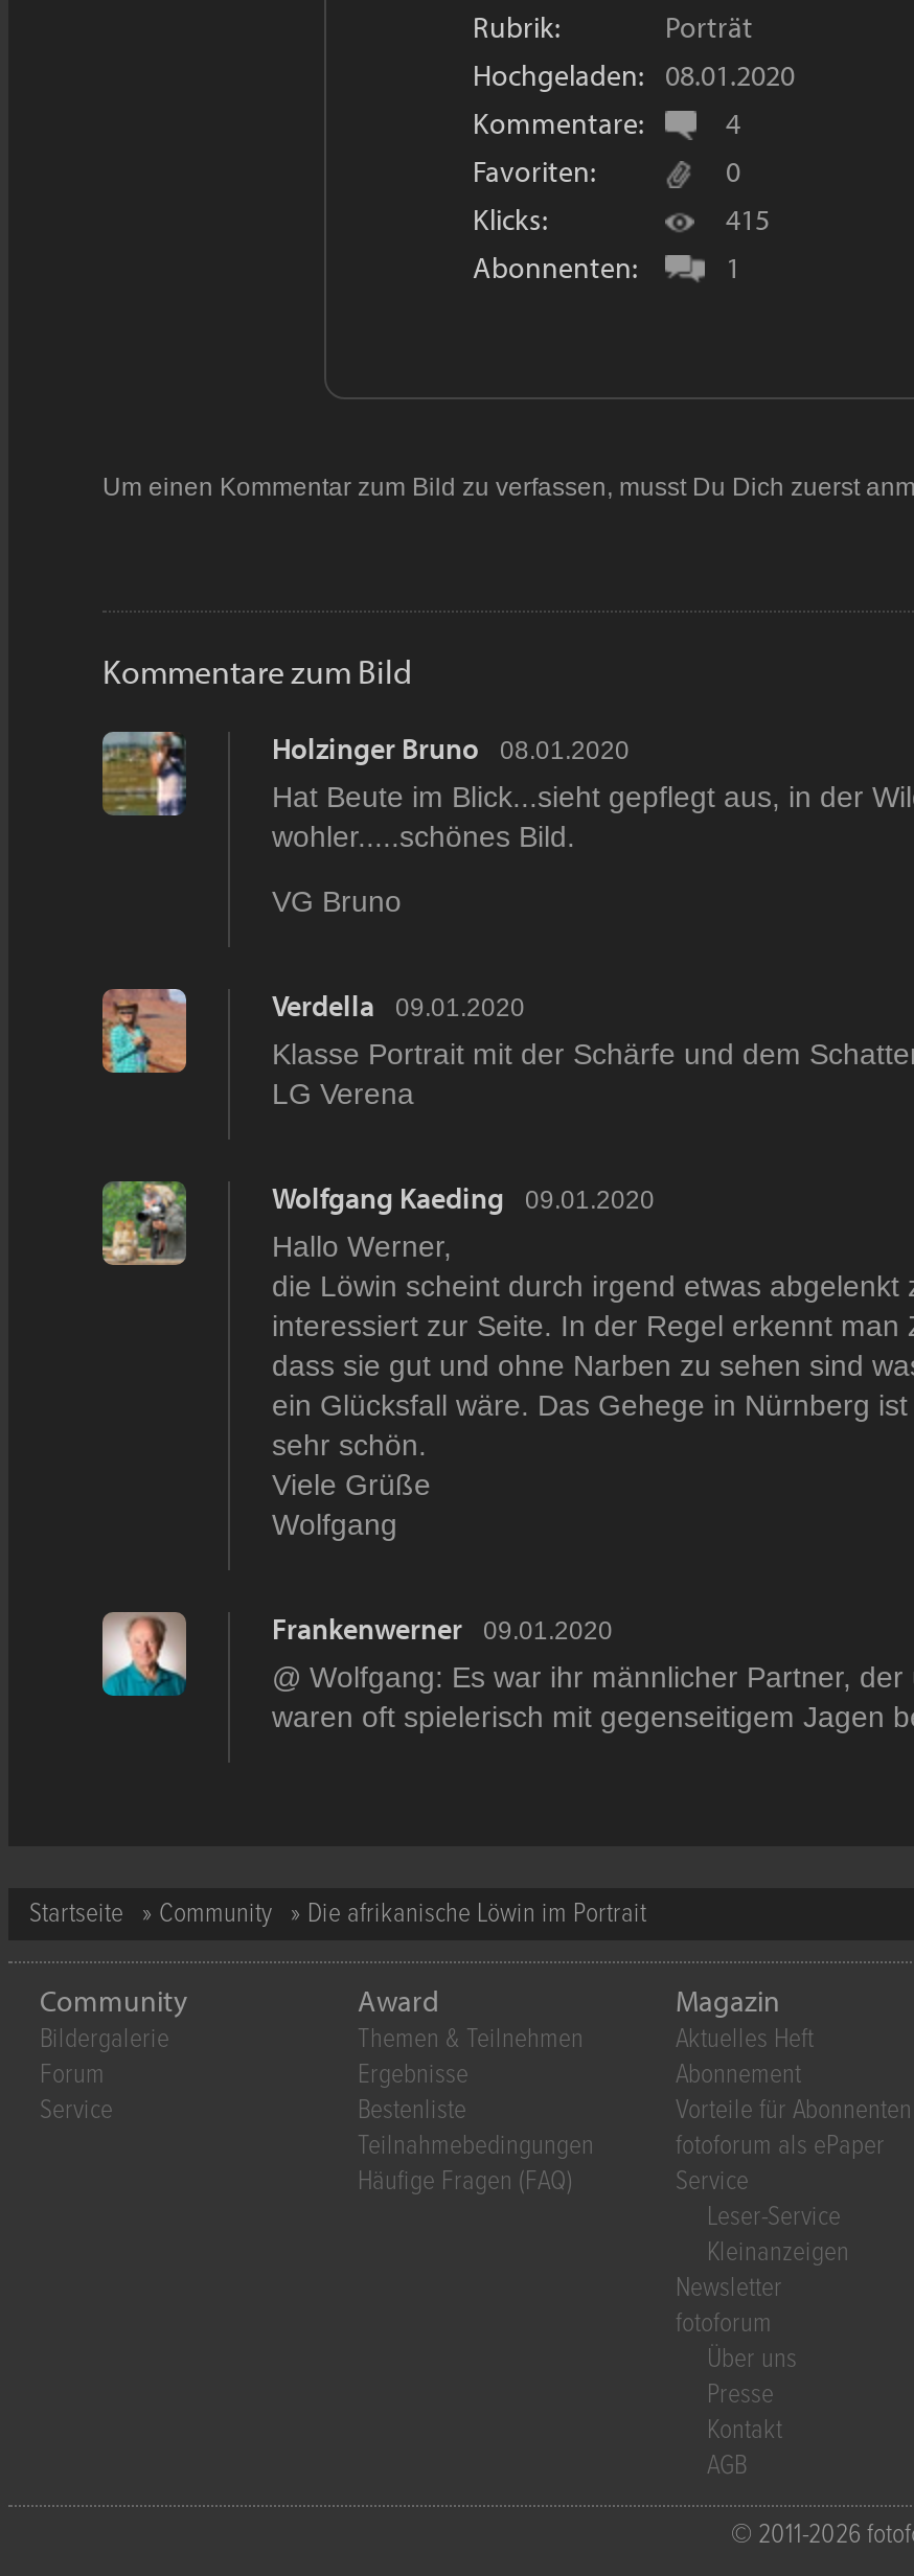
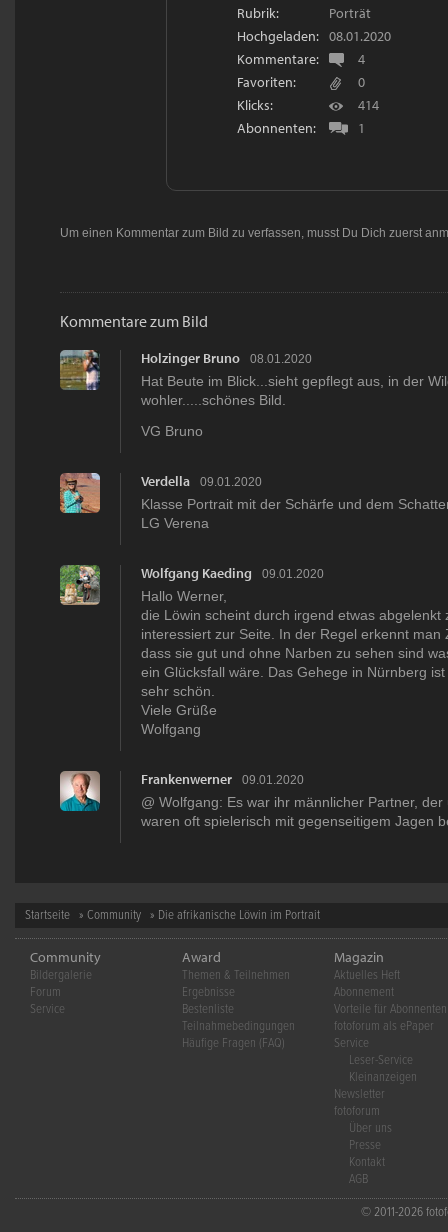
[726,200,770,237] 415 -> [358,95,379,113] 414

